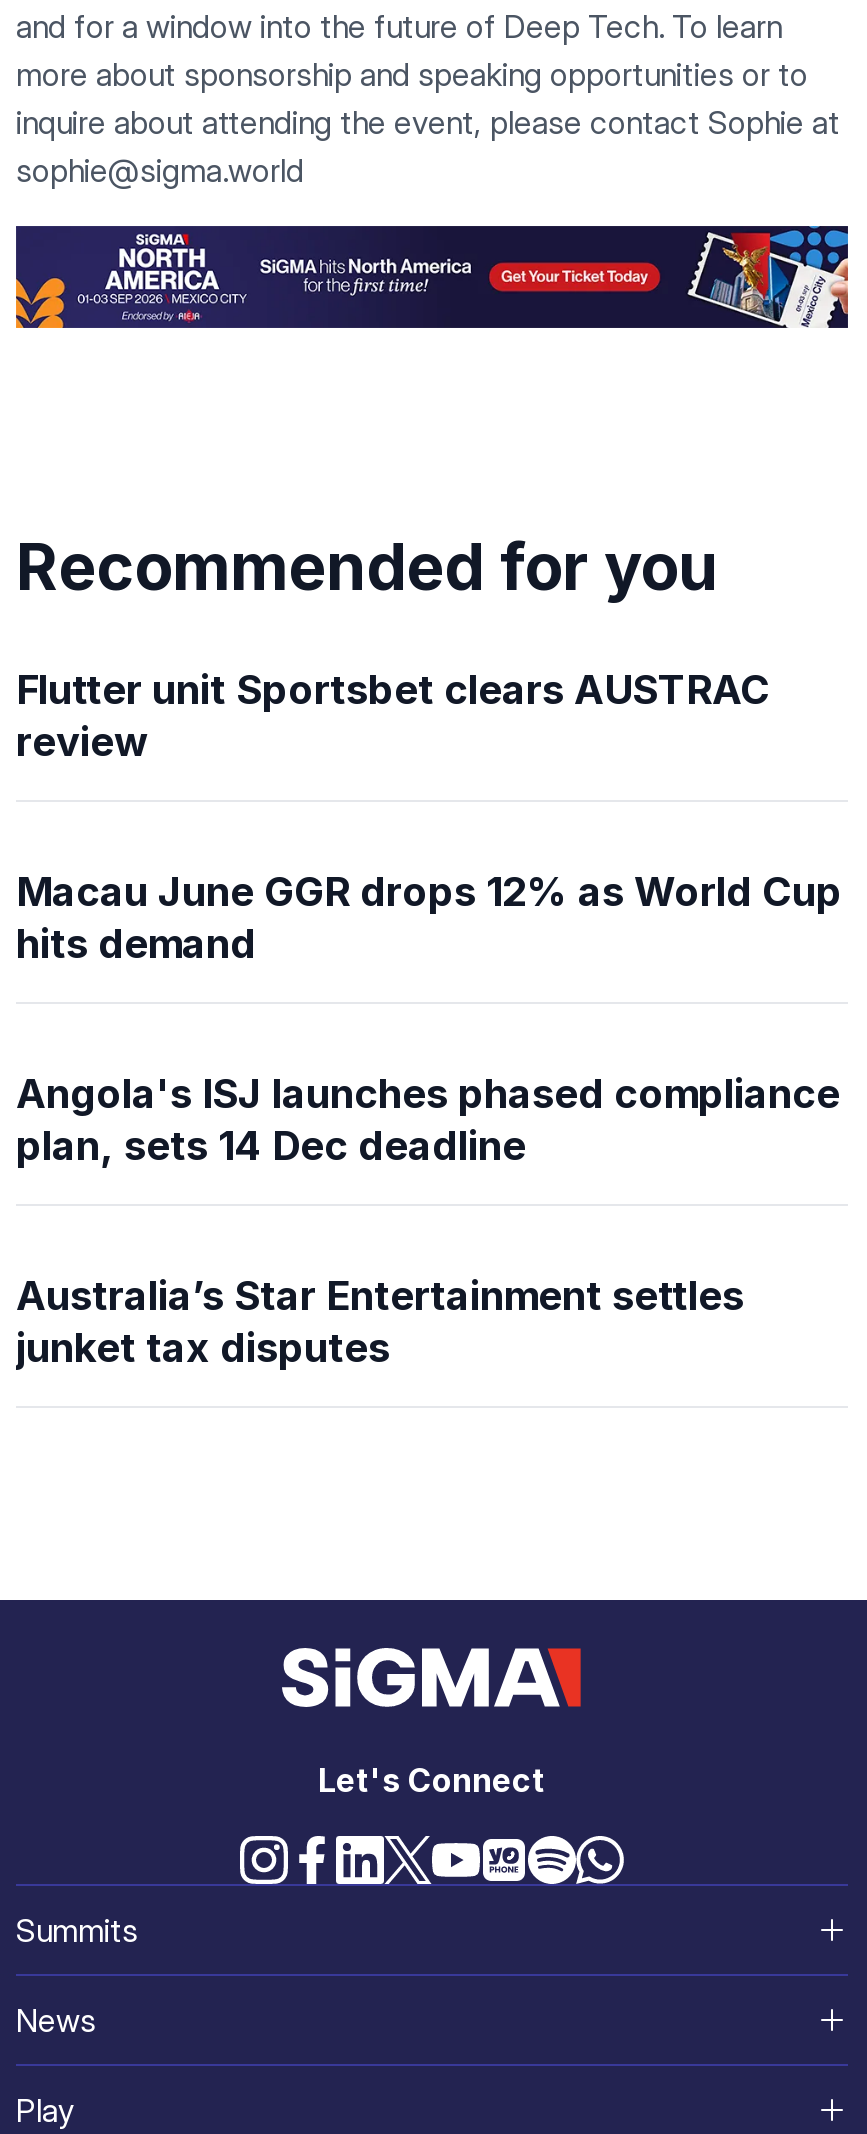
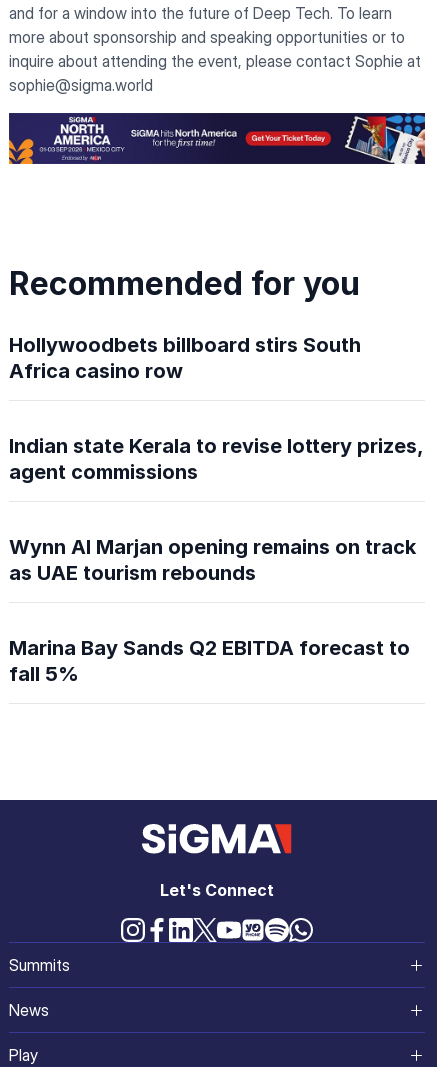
[16,665,770,765] Flutter unit Sportsbet clears AUSTRAC | review -> [9,333,361,383] Hollywoodbets billboard stirs South | Africa casino row
[16,867,842,967] Macau June GGR drops 12% as World Cup | hits demand -> [9,434,424,484] Indian state Kerala to revise lottery prizes, | agent commissions
[16,1069,840,1169] Angola's ISJ launches phased compliance | plan, sets 14 Dec deadline -> [9,535,416,585] Wynn Al Marjan opening remains on track | as UAE tourism rebounds
[16,1271,744,1371] Australia’s Star Entertainment settles | junket tax disputes -> [9,636,410,686] Marina Bay Sands Q2 EBITDA forecast to | fall 5%

